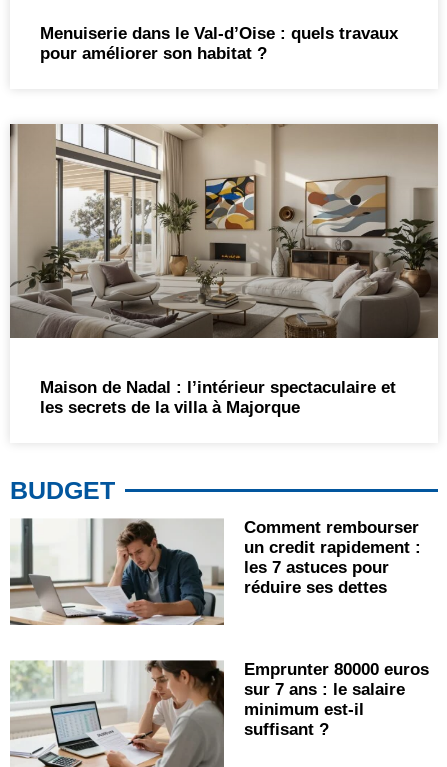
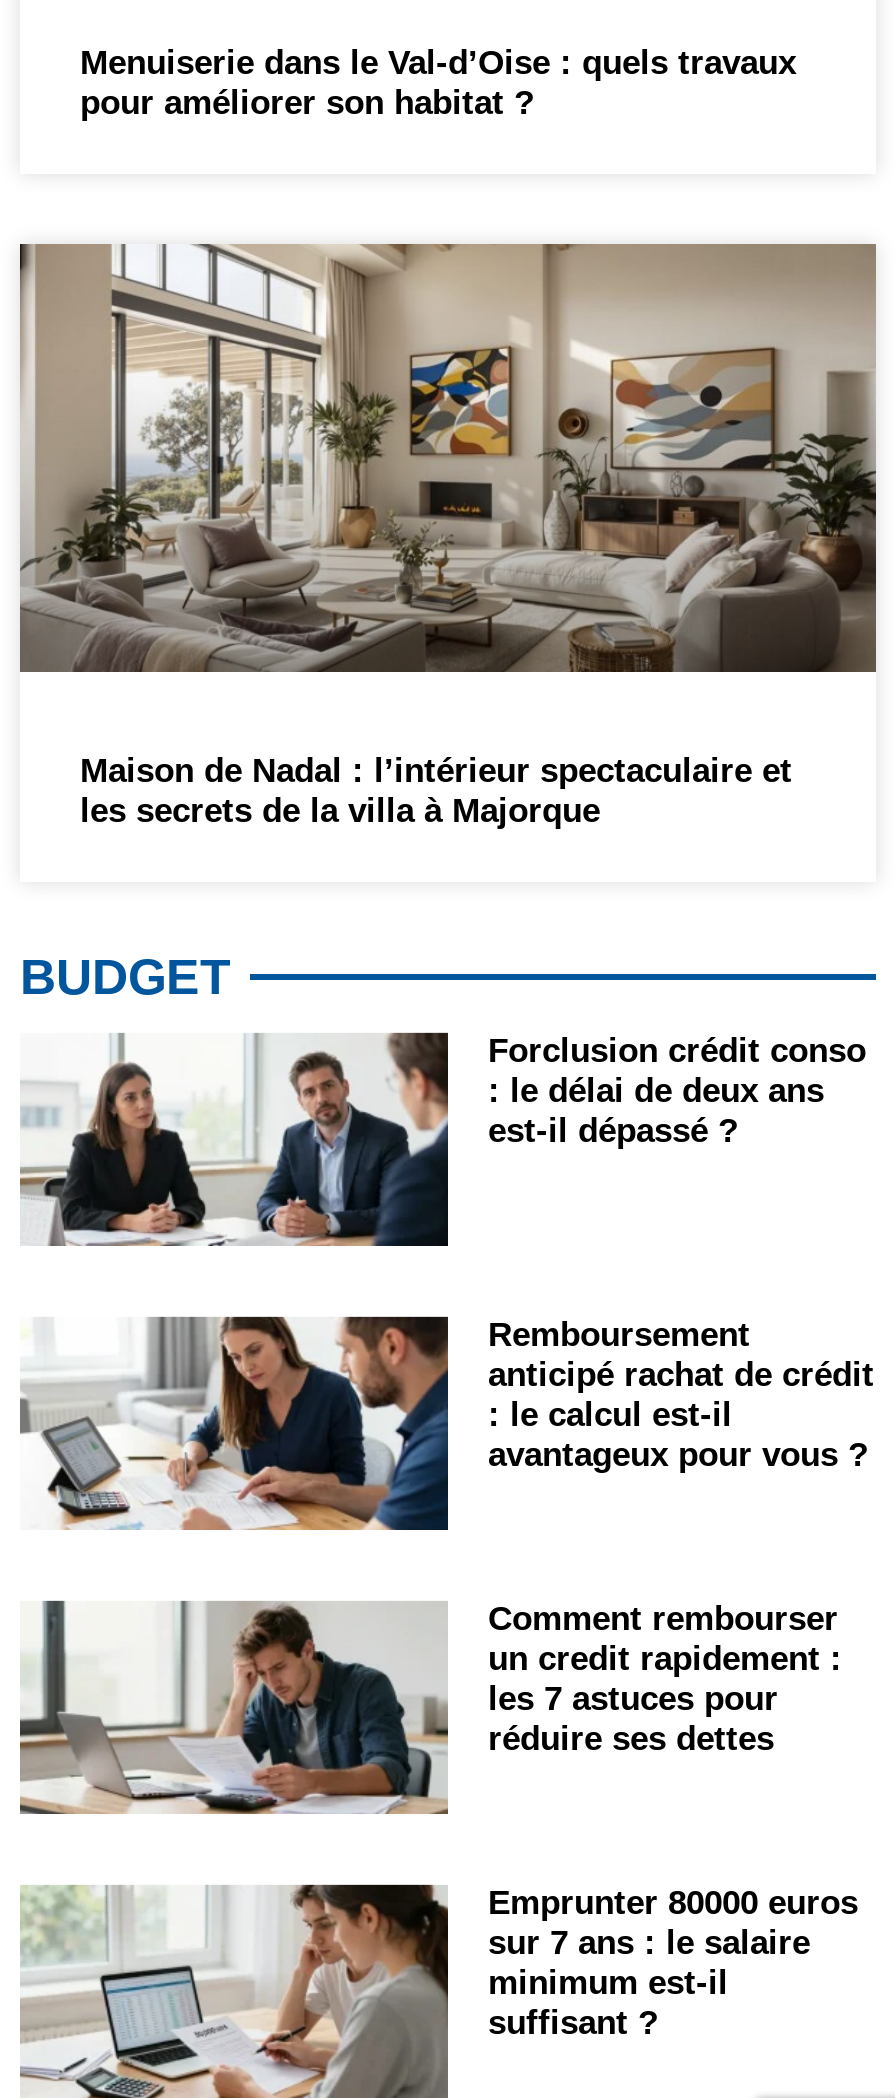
none -> [20,1314,874,1548] [image] | Remboursement | anticipé rachat de crédit | : le calcul est-il | avantageux pour vous ?
none -> [22,1032,866,1248] [image] | Forclusion crédit conso | : le délai de deux ans | est-il dépassé ?

